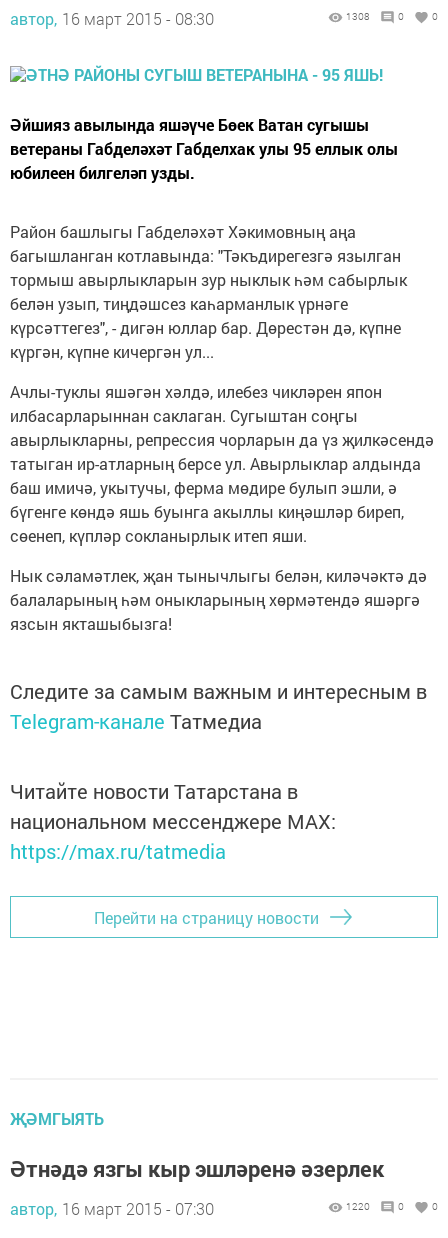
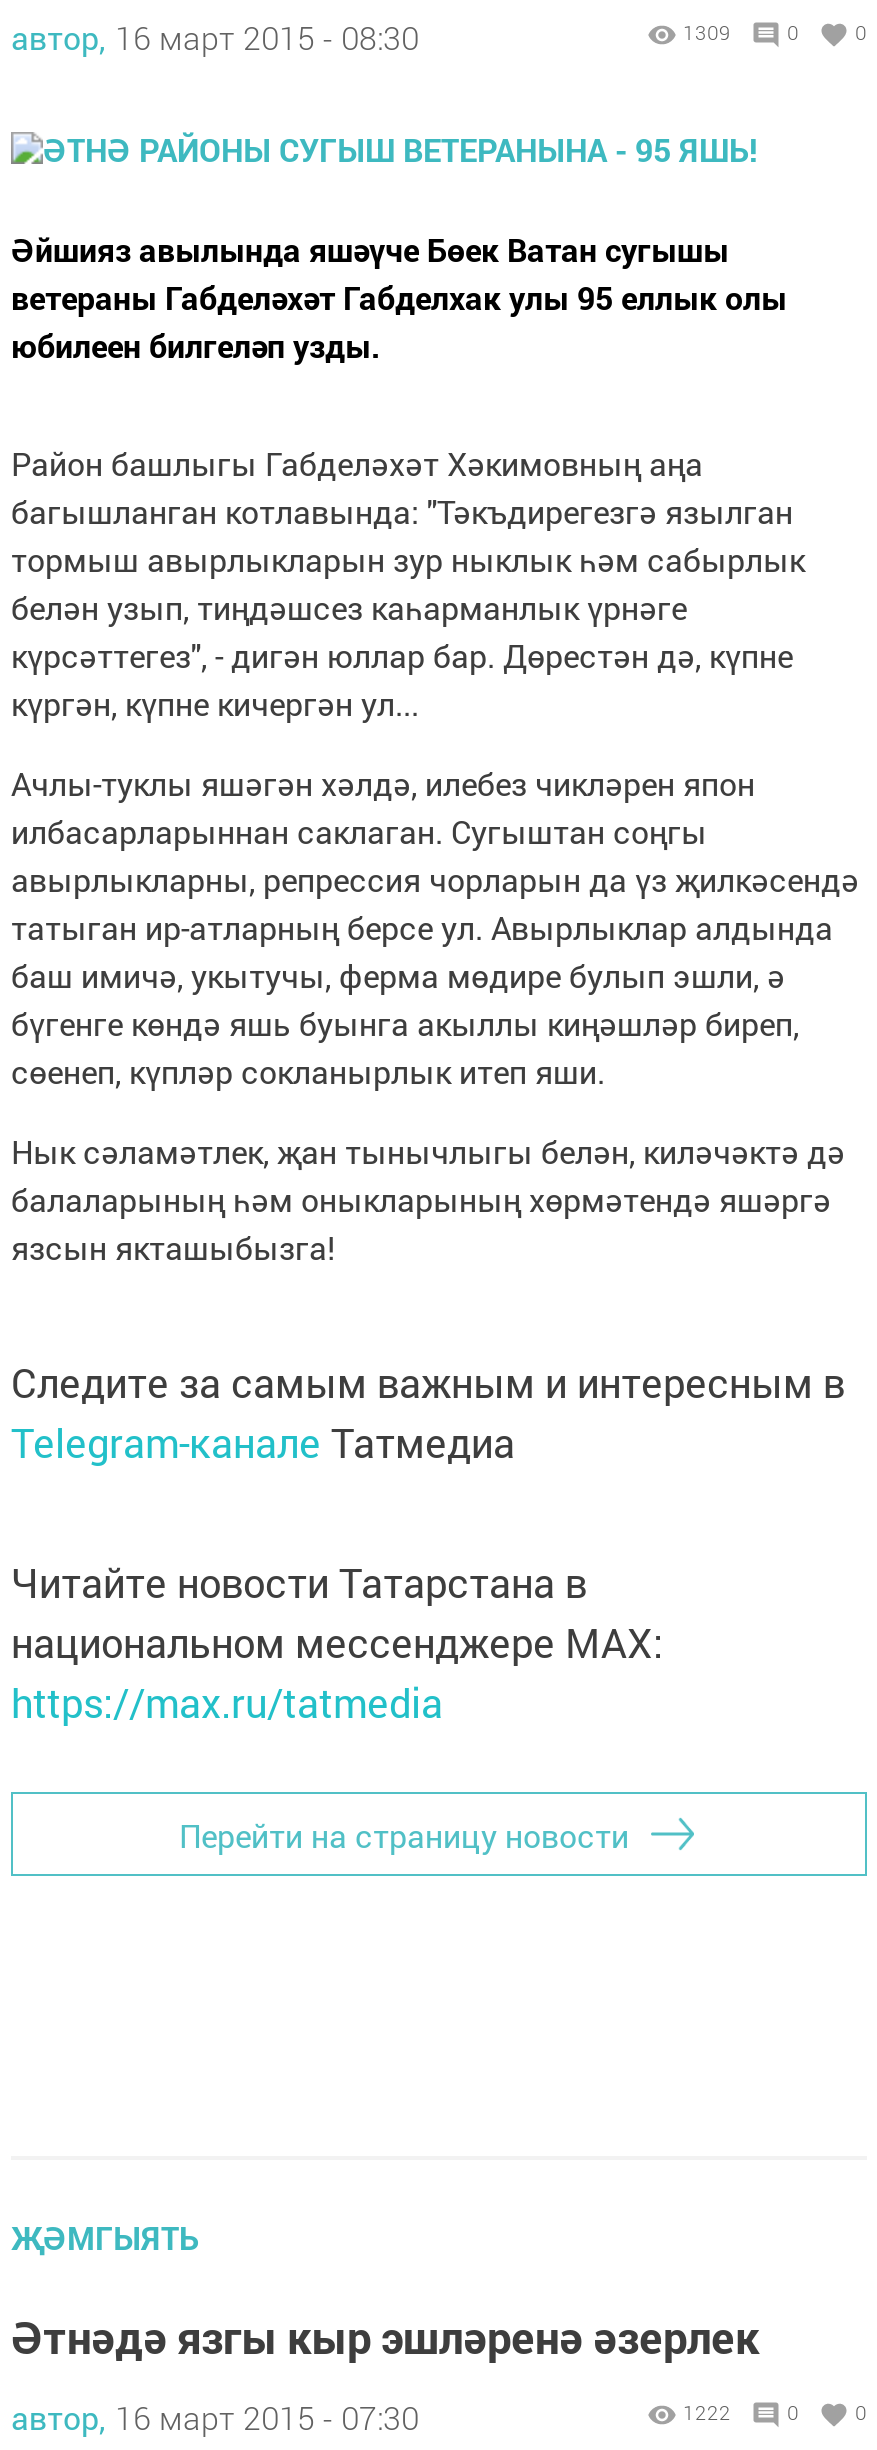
[346,10,370,23] 1308 -> [683,21,731,47] 1309
[346,1200,370,1213] 1220 -> [683,2401,731,2427] 1222

